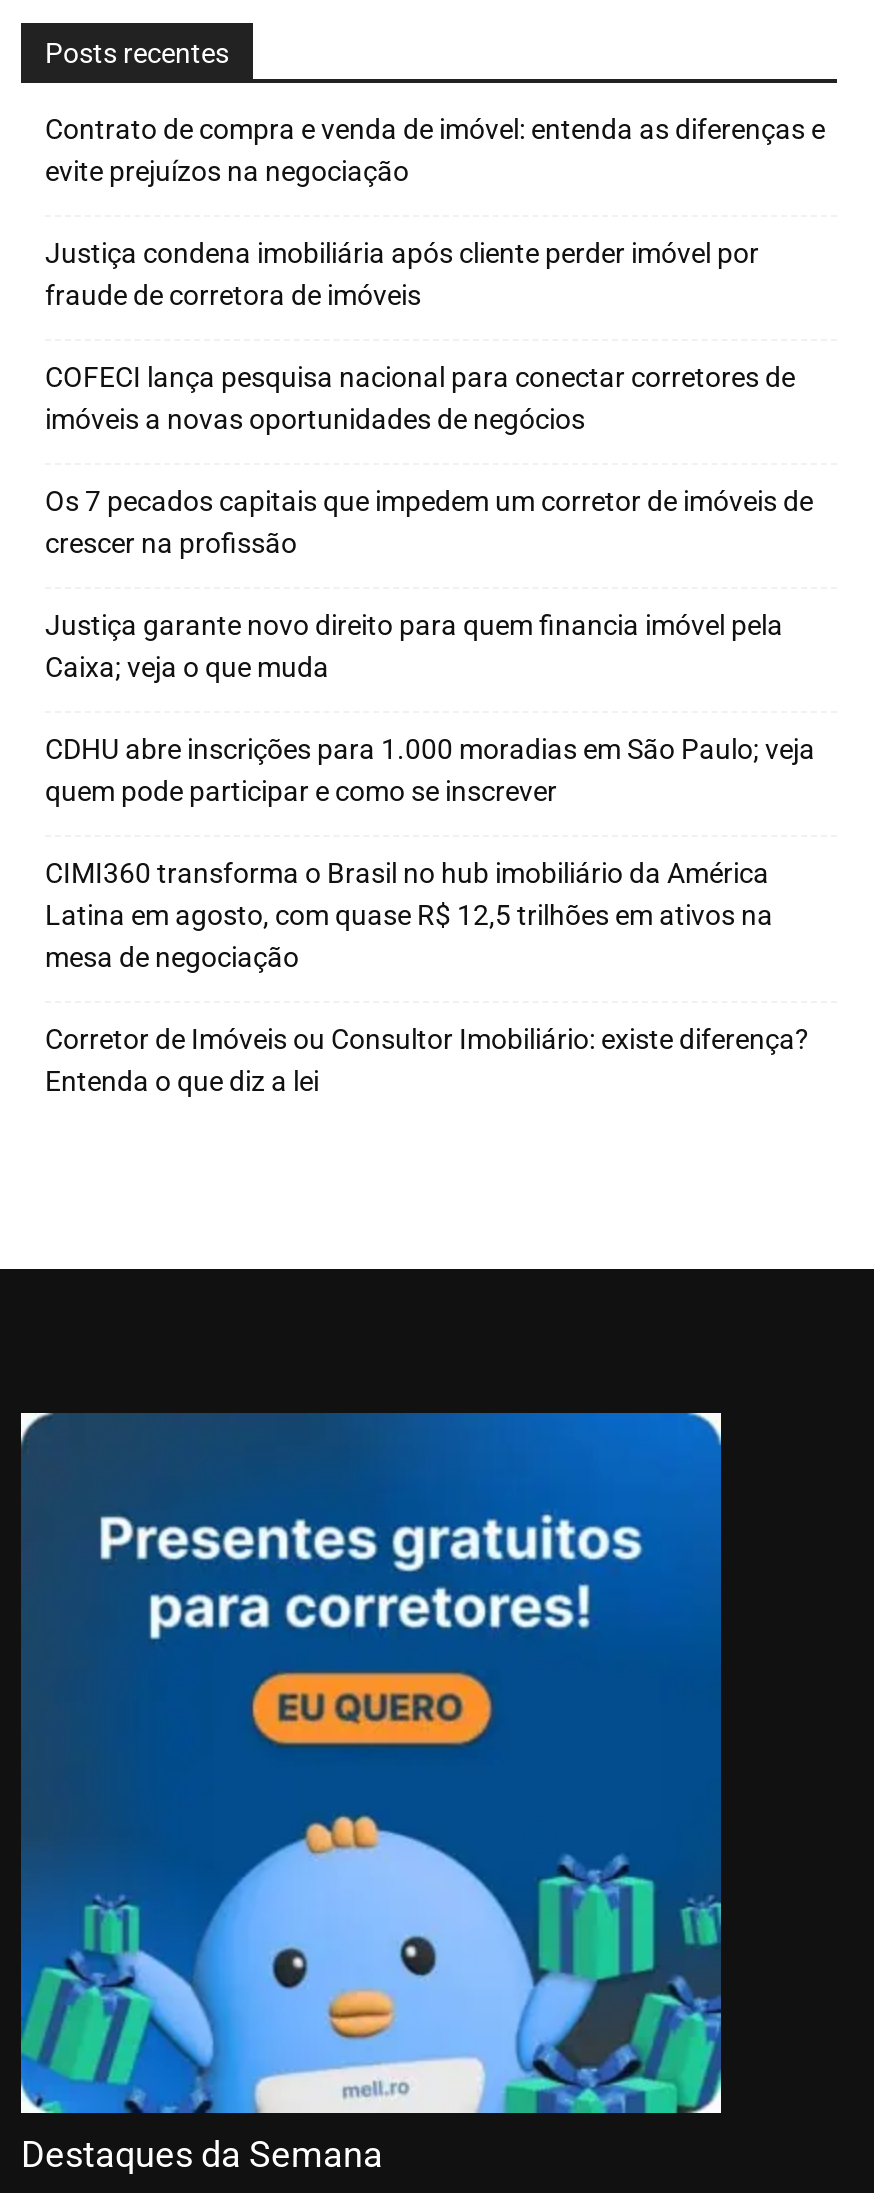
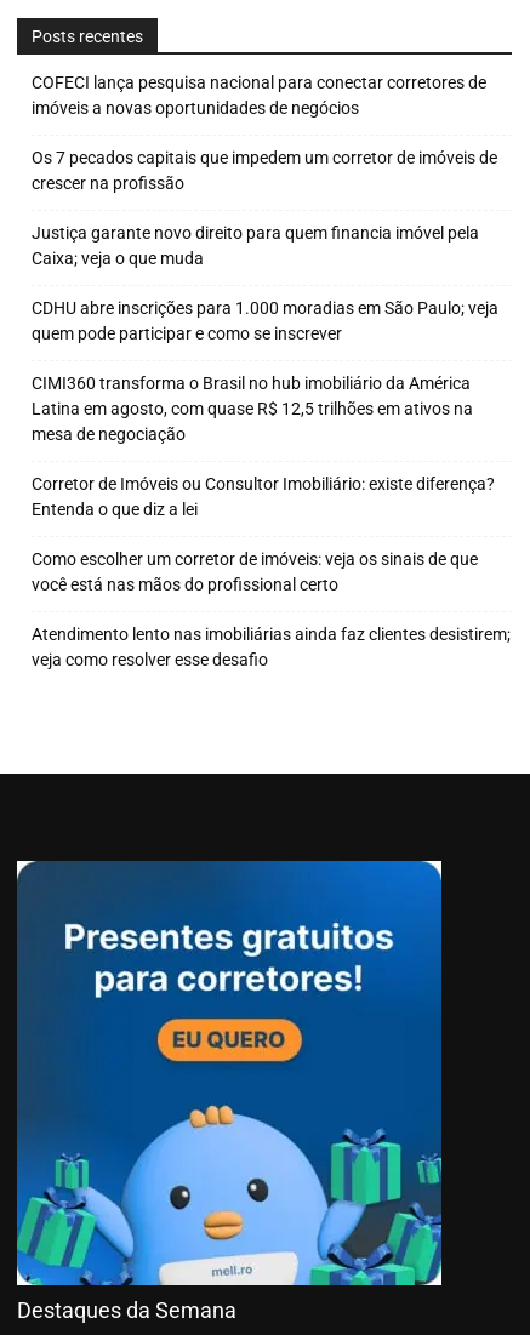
[45,112,825,310] Contrato de compra e venda de imóvel: entenda as diferenças e | evite prejuízos na negociação | Justiça condena imobiliária após cliente perder imóvel por | fraude de corretora de imóveis -> none
moved [45,360,815,1096] -> [32,72,498,519]: COFECI lança pesquisa nacional para conectar corretores de | imóveis a novas oportunidades de negócios | Os 7 pecados capitais que impedem um corretor de imóveis de | ... | Corretor de Imóveis ou Consultor Imobiliário: existe diferença? | Entenda o que diz a lei
none -> [32,549,511,669] Como escolher um corretor de imóveis: veja os sinais de que | você está nas mãos do profissional certo | Atendimento lento nas imobiliárias ainda faz clientes desistirem; | veja como resolver esse desafio

